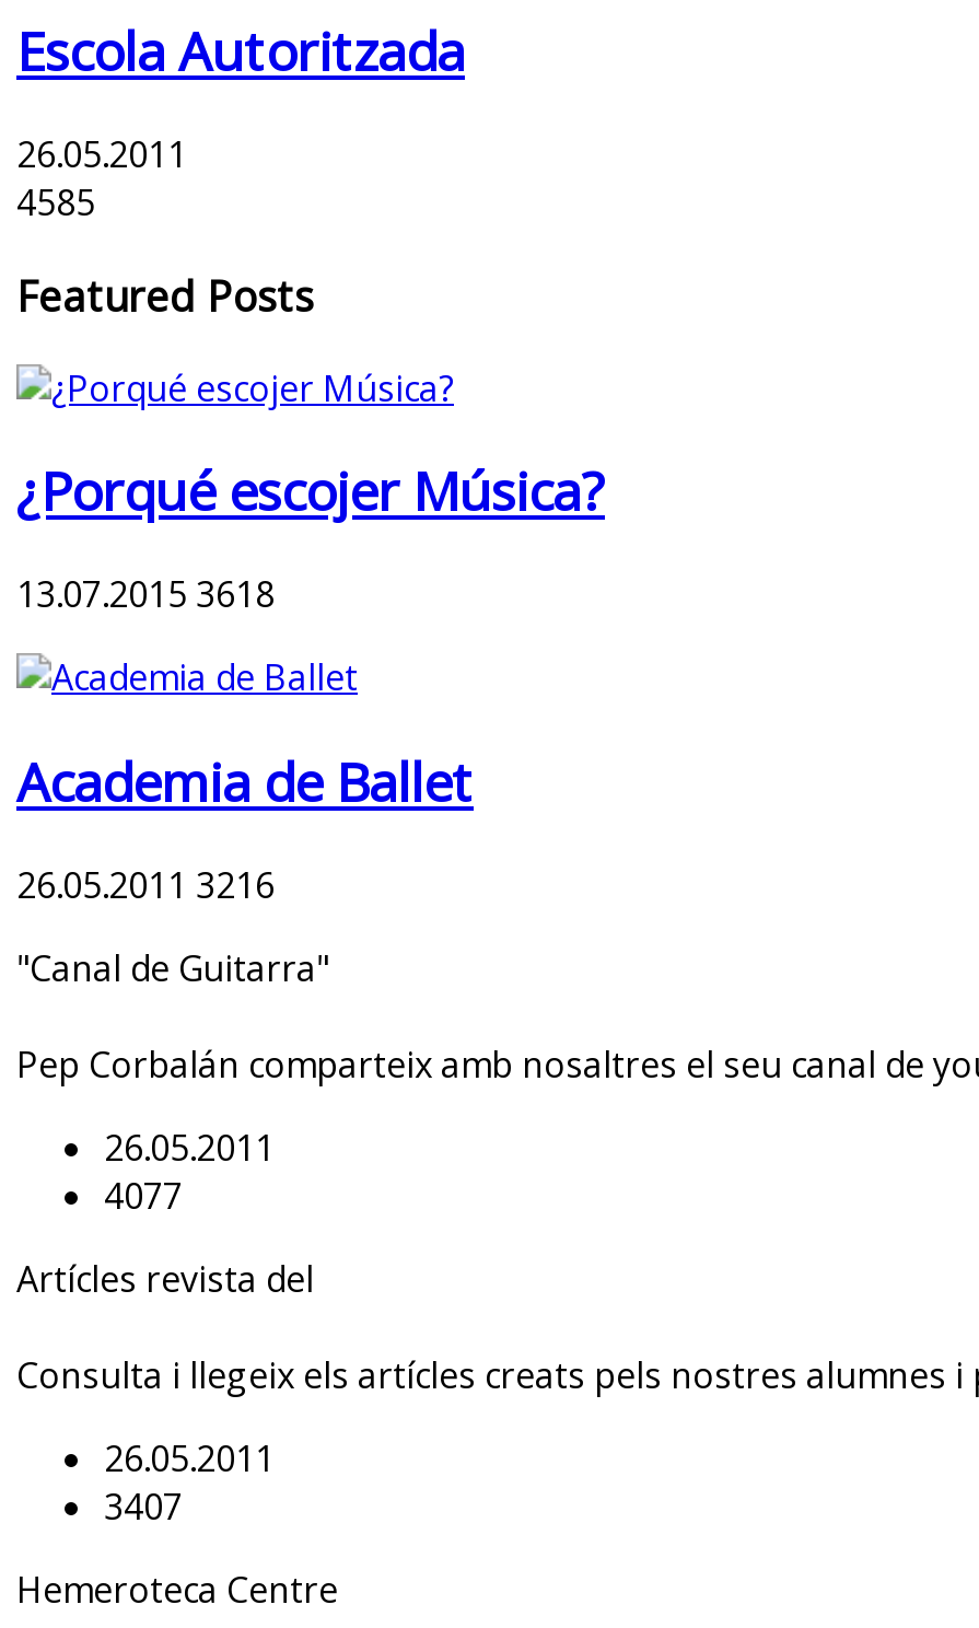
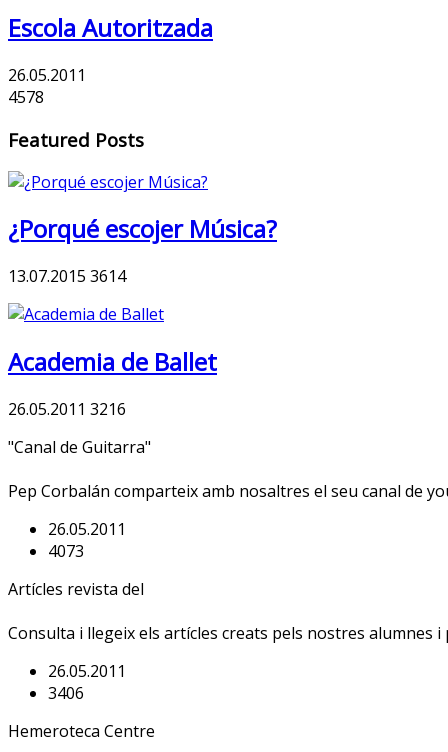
[16,179,95,227] 4585 -> [8,86,44,108] 4578
[16,571,275,619] 13.07.2015 3618 -> [8,265,126,287] 13.07.2015 3614
[104,1172,183,1220] 4077 -> [48,540,84,562] 4073
[104,1483,183,1531] 3407 -> [48,682,84,704] 3406

